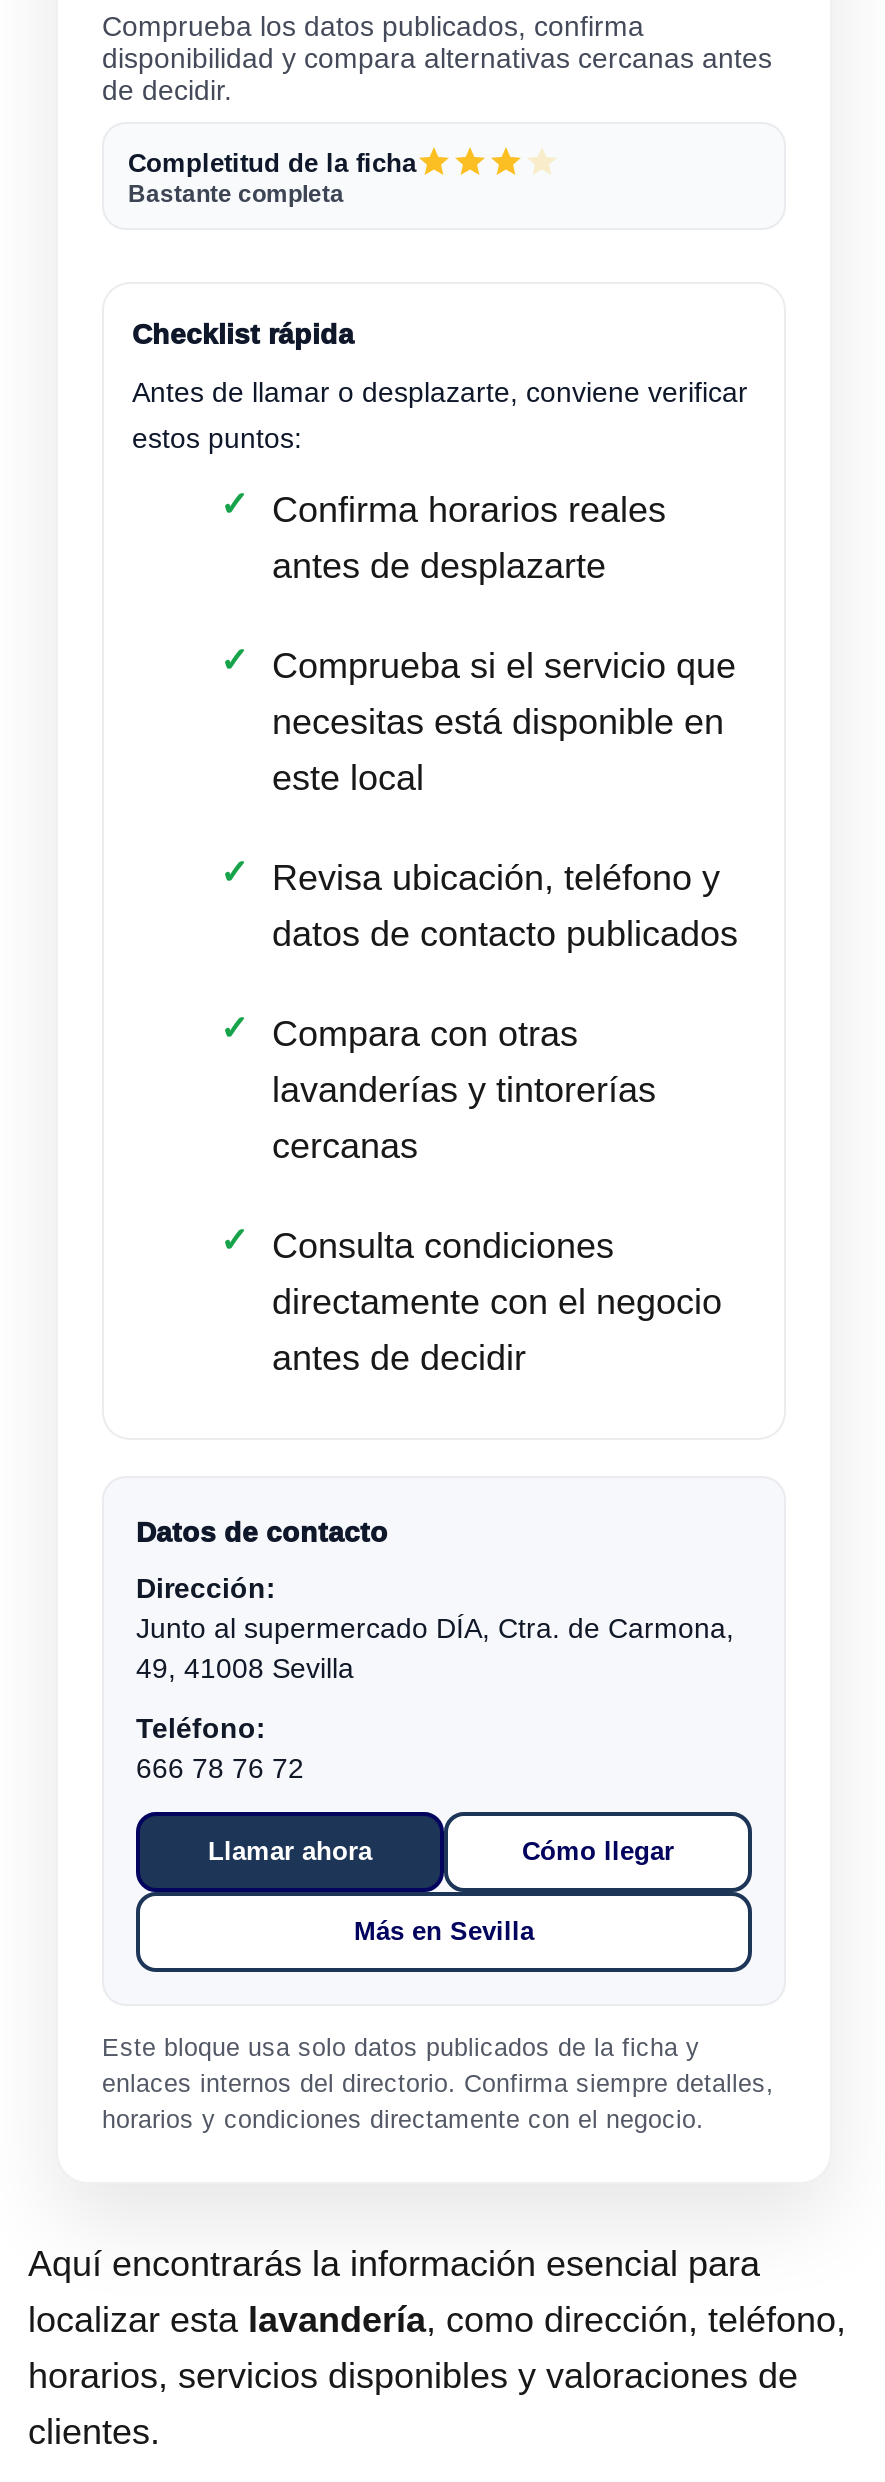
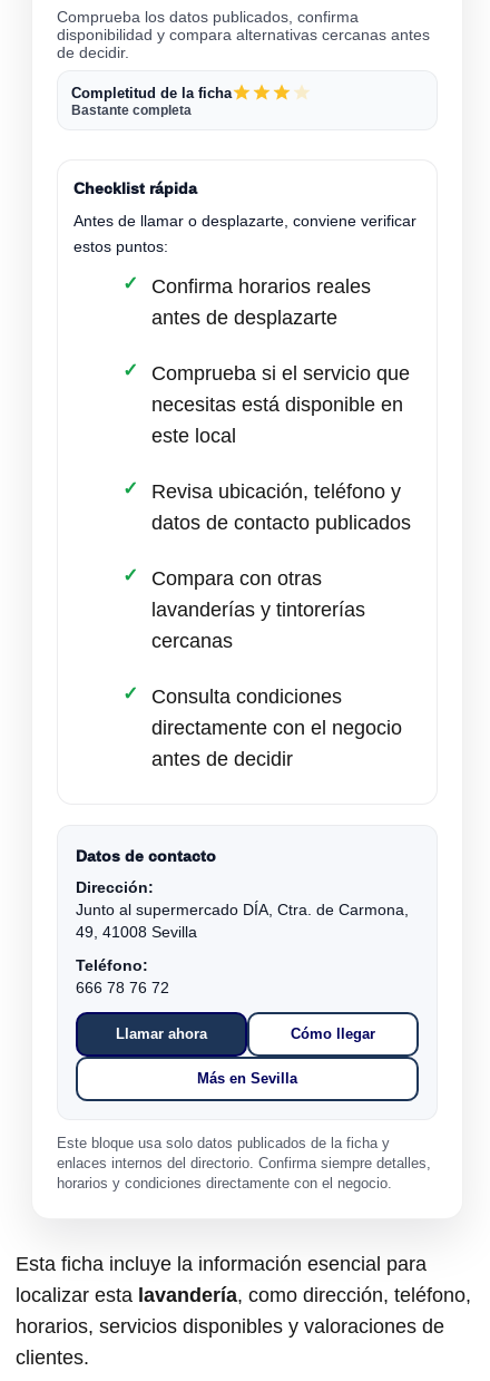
[28,2244,760,2284] Aquí encontrarás la información esencial para -> [16,1253,427,1275] Esta ficha incluye la información esencial para

